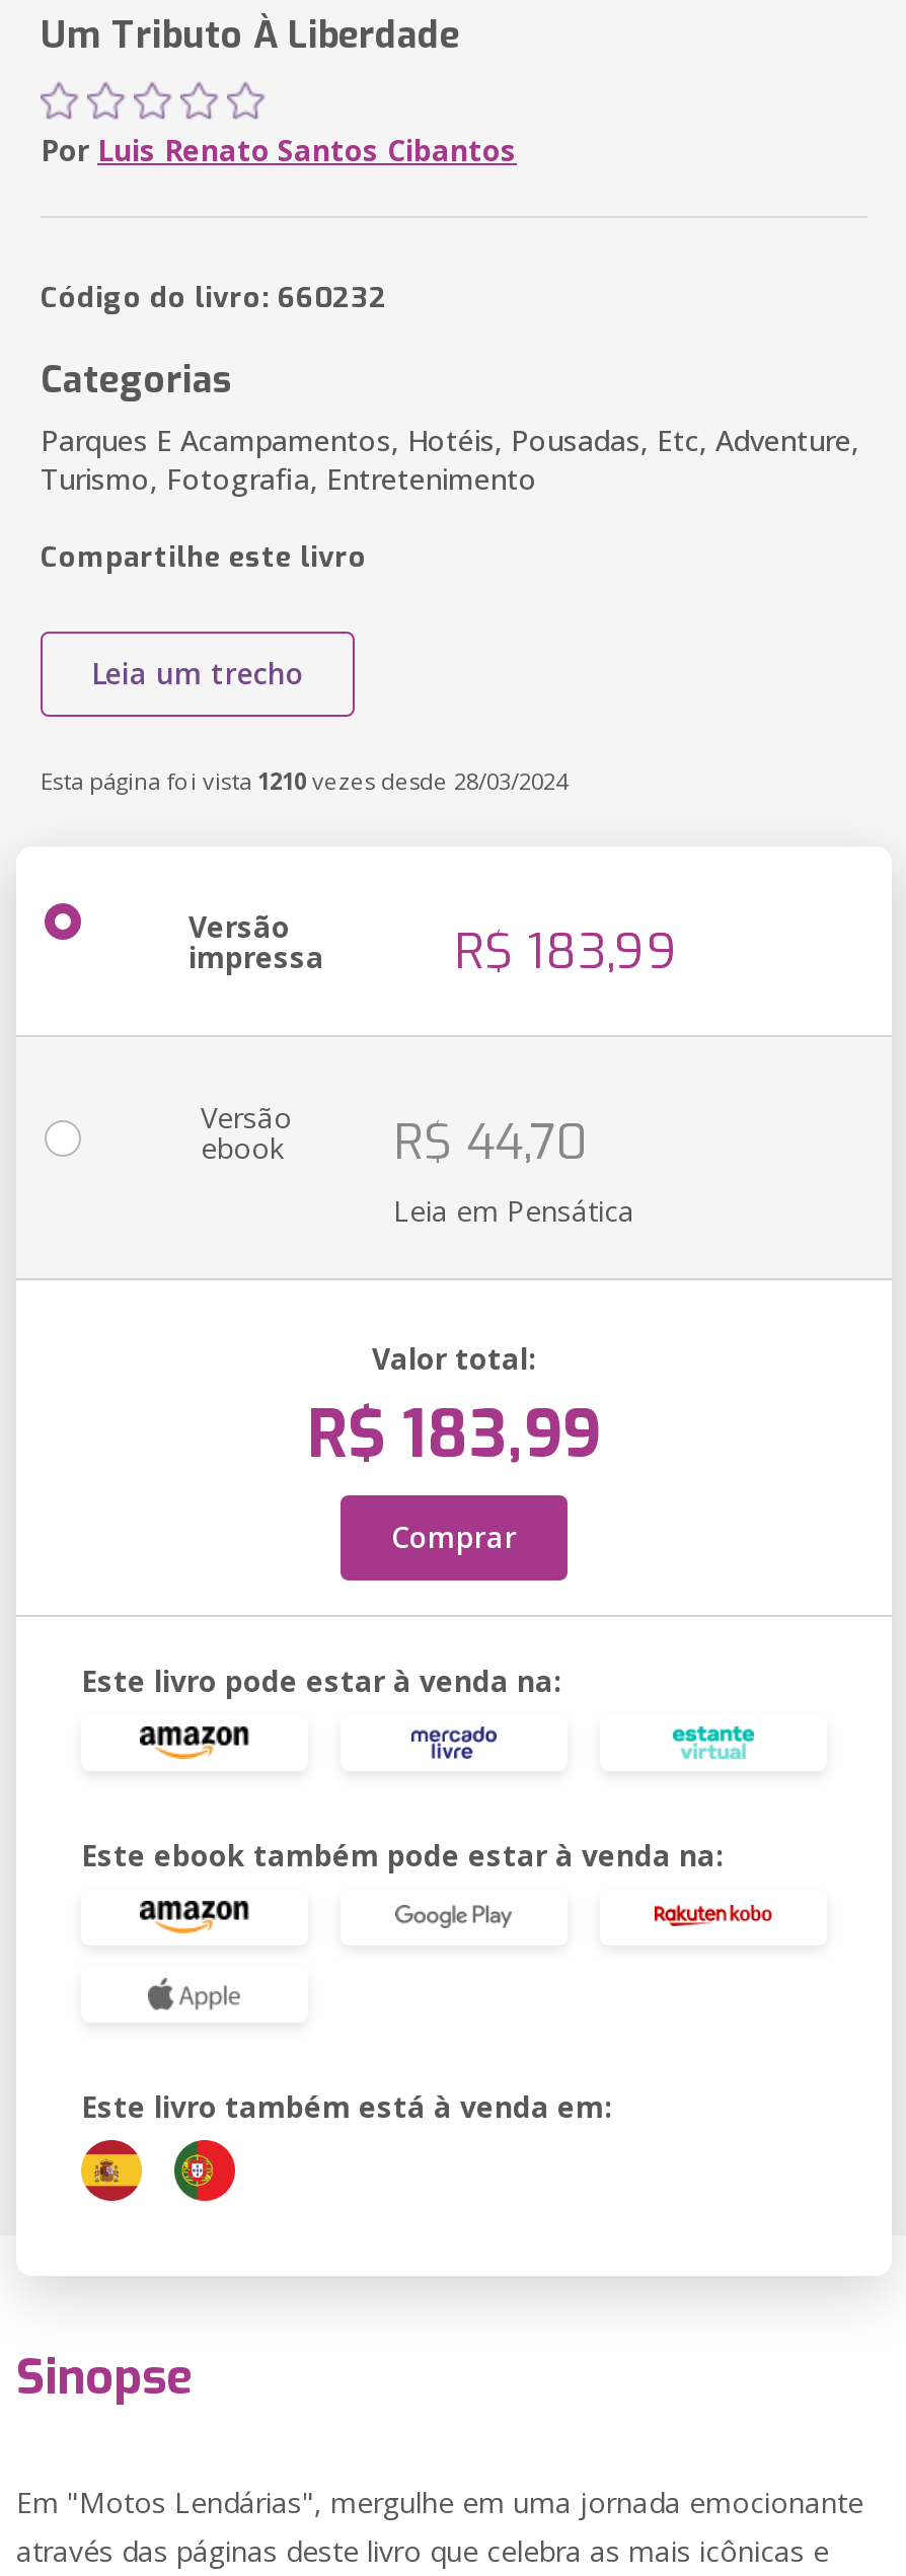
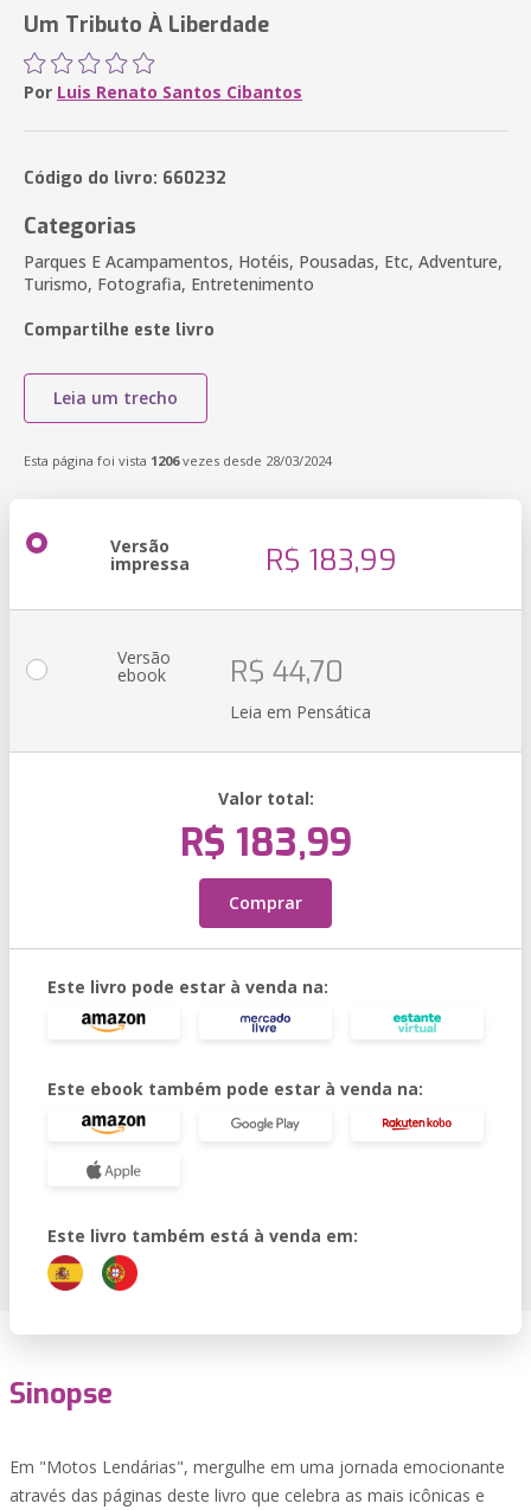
[41,765,568,796] Esta página foi vista 1210 vezes desde 28/03/2024 -> [24,452,332,469] Esta página foi vista 1206 vezes desde 28/03/2024

